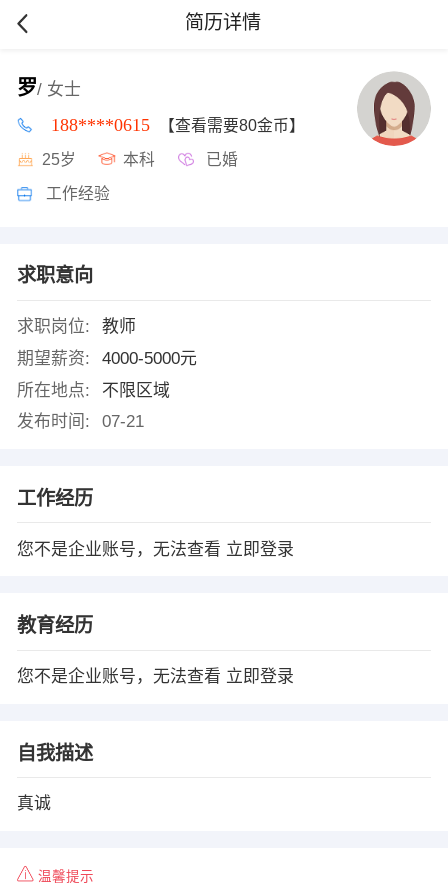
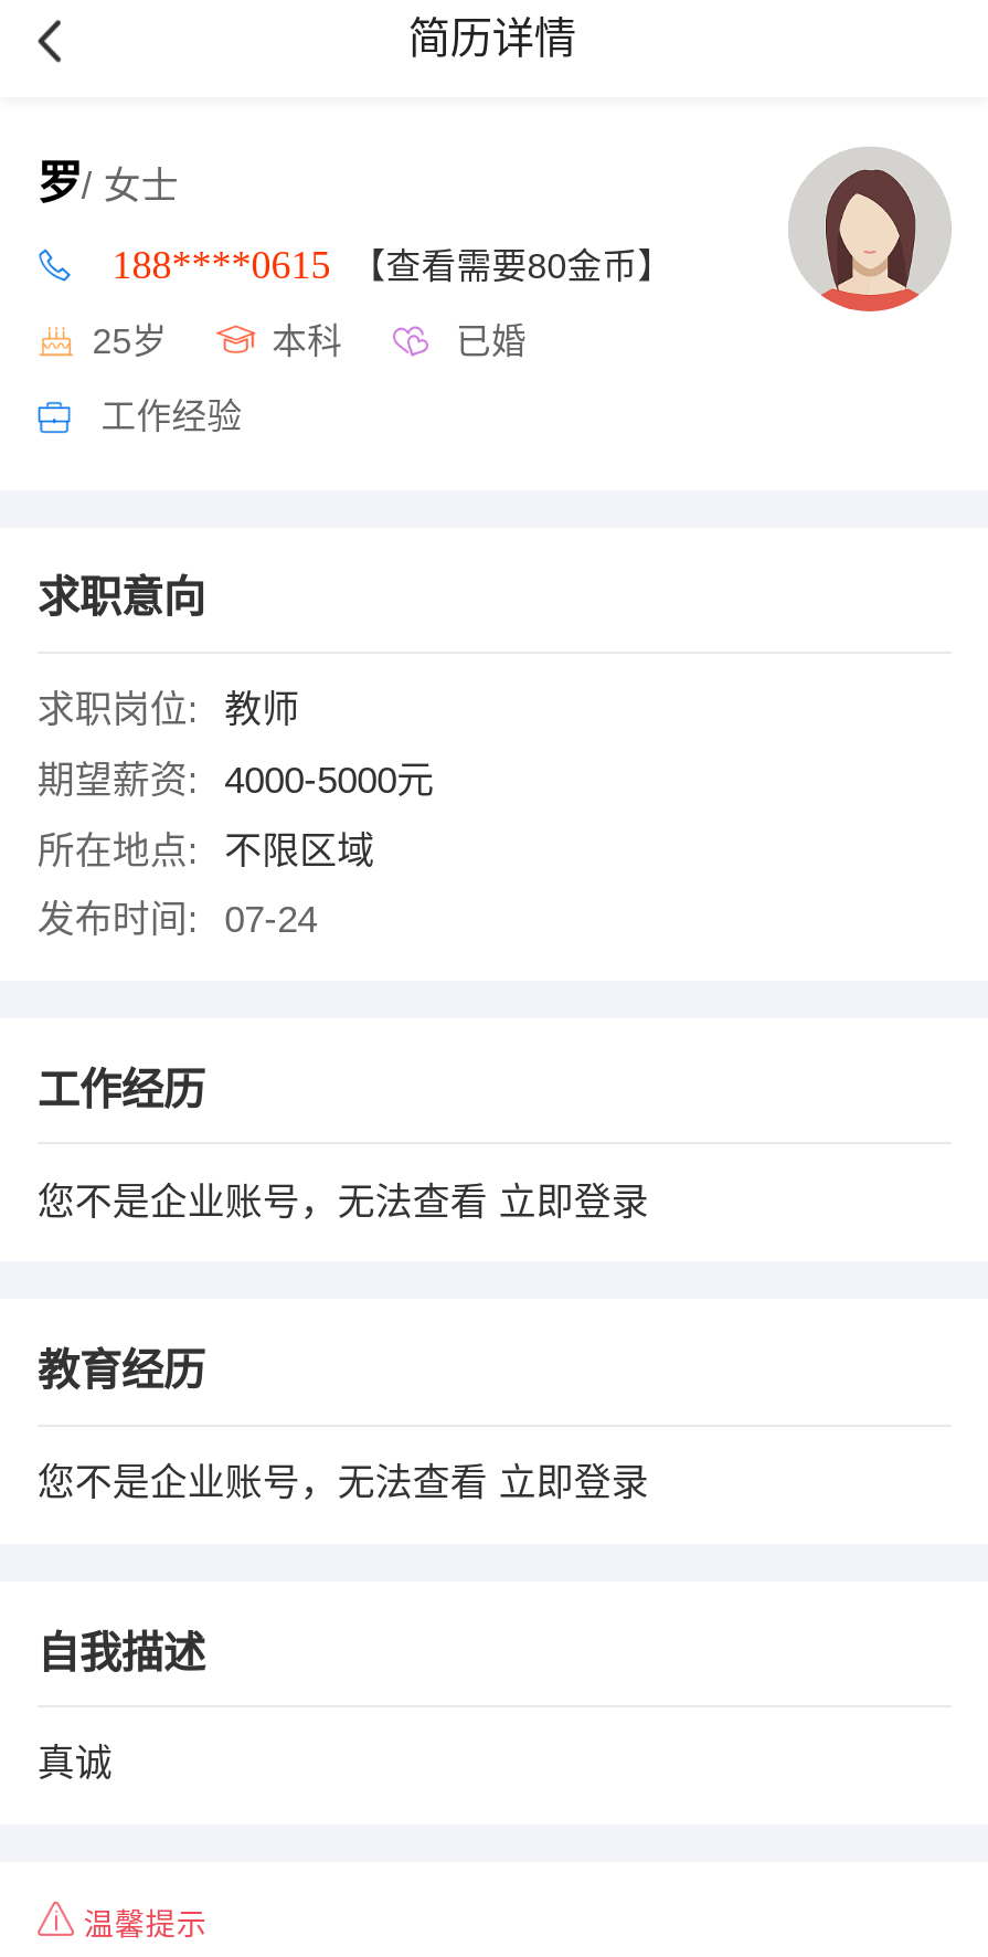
[17,412,144,431] 发布时间: 07-21 -> [37,900,317,942] 发布时间: 07-24

